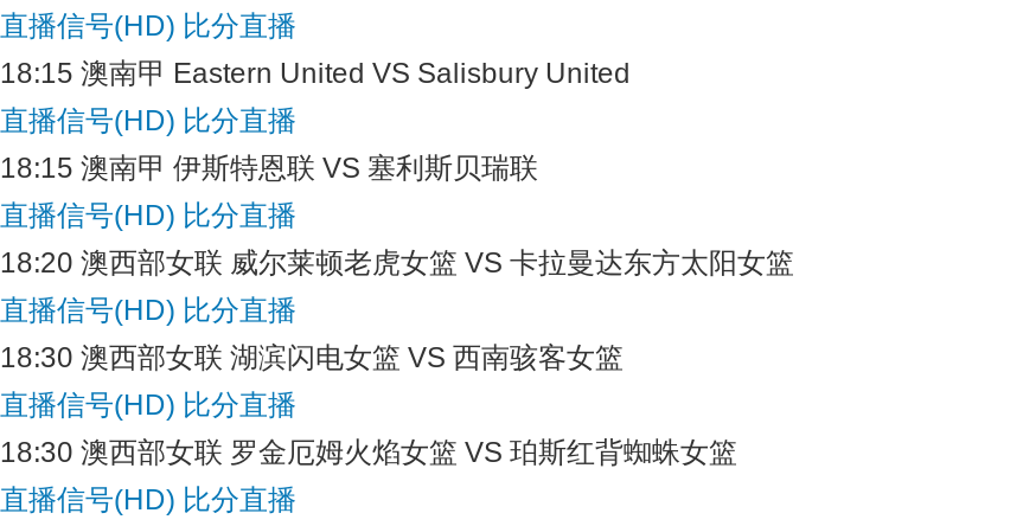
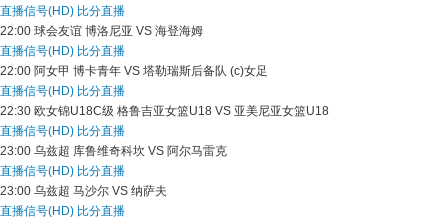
[0,57,631,90] 18:15 澳南甲Eastern United VS Salisbury United -> [0,24,203,38] 22:00 球会友谊博洛尼亚 VS 海登海姆
[0,152,538,185] 18:15 澳南甲伊斯特恩联 VS 塞利斯贝瑞联 -> [0,64,268,78] 22:00 阿女甲博卡青年 VS 塔勒瑞斯后备队 (c)女足
[0,246,794,280] 18:20 澳西部女联威尔莱顿老虎女篮 VS 卡拉曼达东方太阳女篮 -> [0,104,329,118] 22:30 欧女锦U18C级格鲁吉亚女篮U18 VS 亚美尼亚女篮U18
[0,341,624,374] 18:30 澳西部女联湖滨闪电女篮 VS 西南骇客女篮 -> [0,144,227,158] 23:00 乌兹超库鲁维奇科坎 VS 阿尔马雷克
[0,436,737,469] 18:30 澳西部女联罗金厄姆火焰女篮 VS 珀斯红背蜘蛛女篮 -> [0,184,167,198] 23:00 乌兹超马沙尔 VS 纳萨夫

